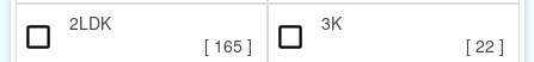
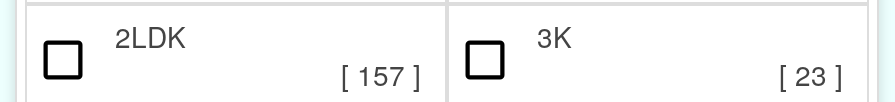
[204,33,252,57] [165] -> [341,54,421,94] [157]
[466,33,504,57] [22] -> [779,54,843,94] [23]

